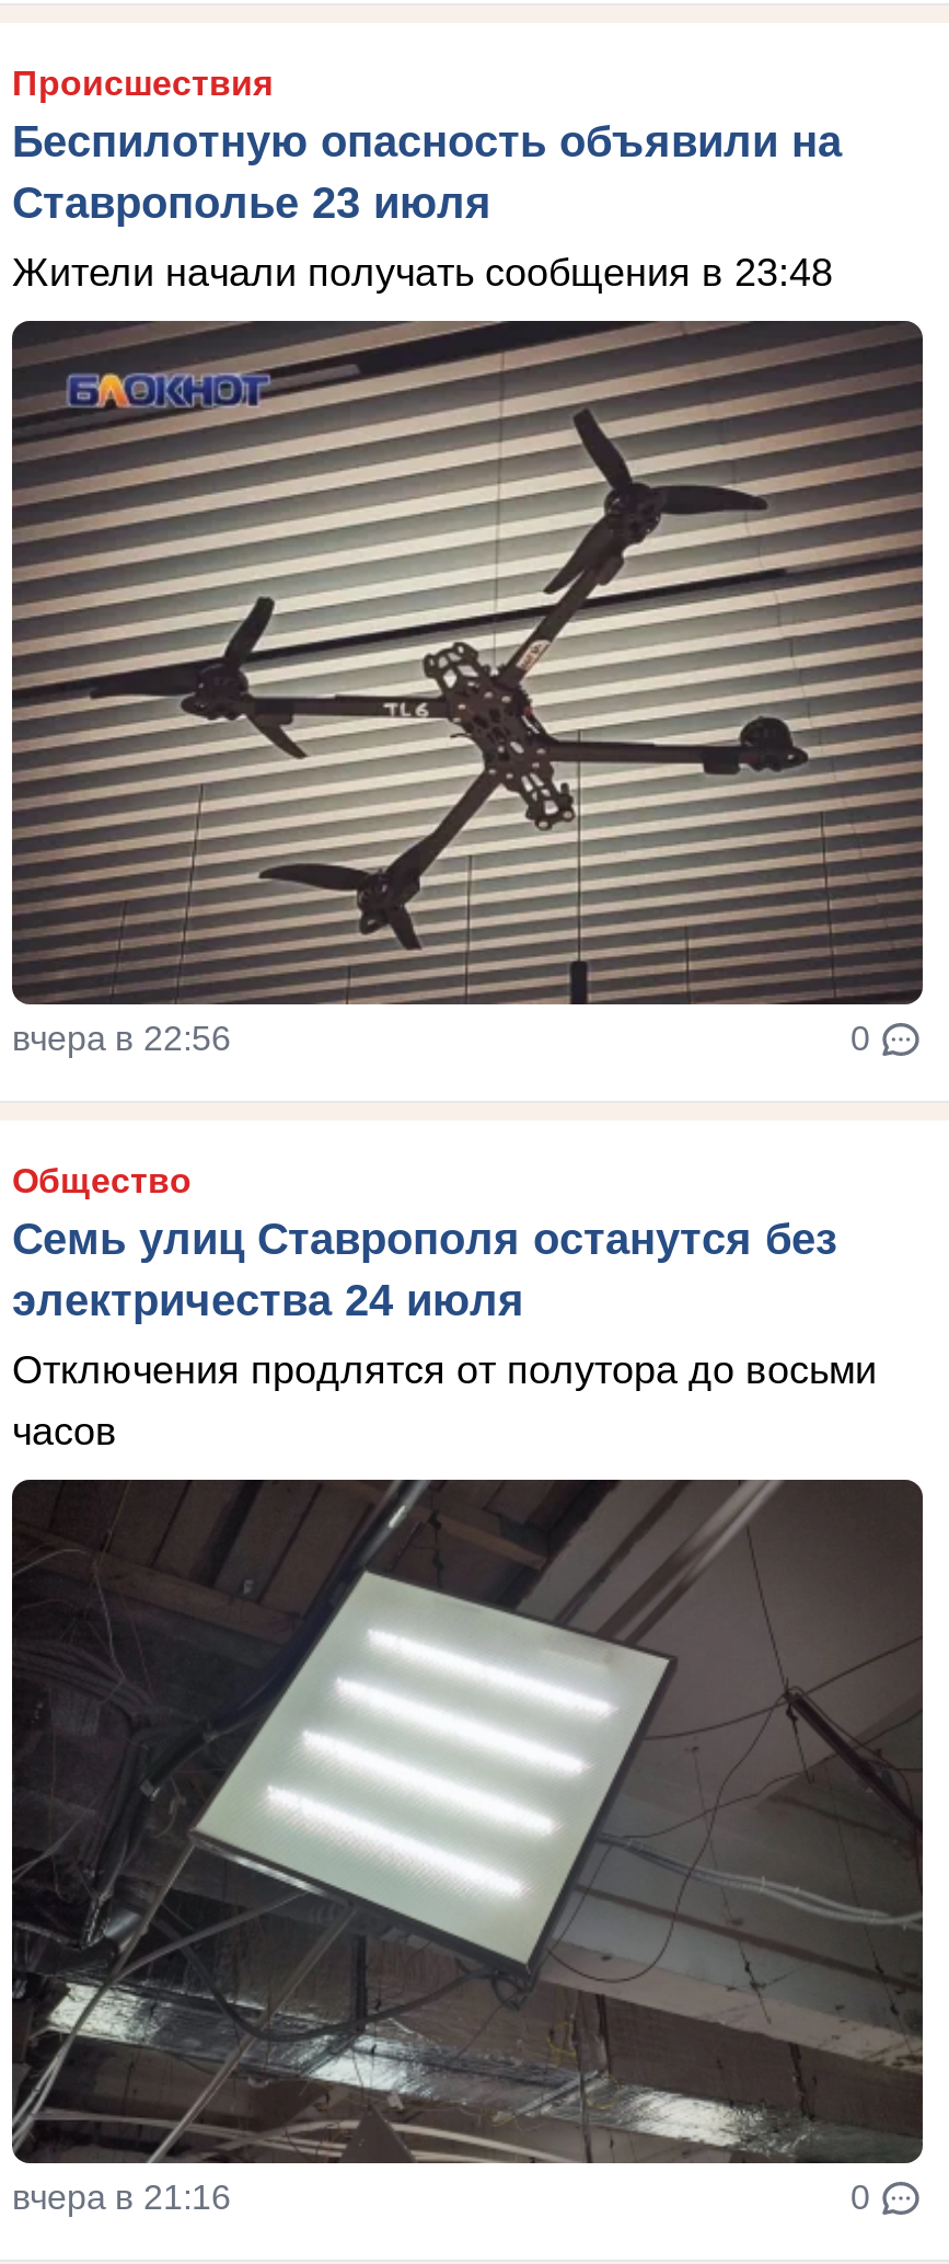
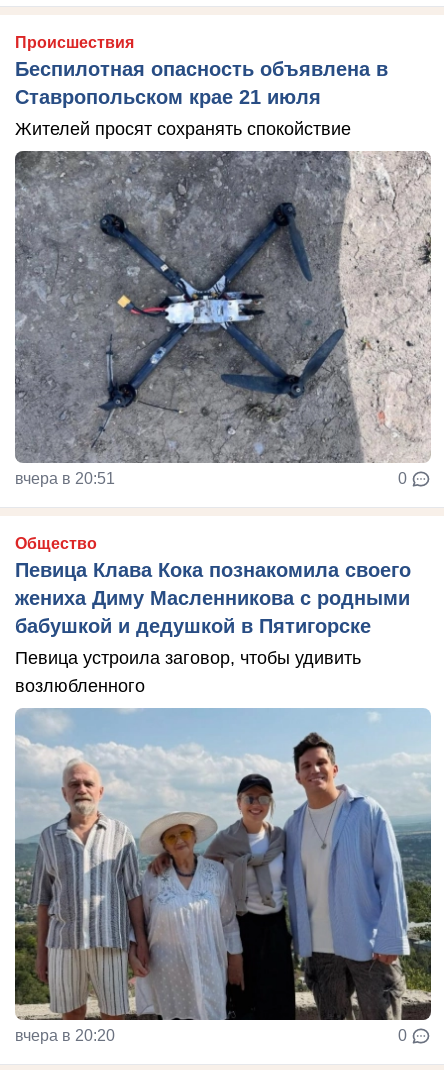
[12,117,842,226] Беспилотную опасность объявили на | Ставрополье 23 июля -> [15,58,388,108] Беспилотная опасность объявлена в | Ставропольском крае 21 июля
[12,250,833,294] Жители начали получать сообщения в 23:48 -> [15,119,351,139] Жителей просят сохранять спокойствие
[10,319,925,1057] [image] | вчера в 22:56 -> [15,151,431,487] [image] | вчера в 20:51
[12,1214,837,1324] Семь улиц Ставрополя останутся без | электричества 24 июля -> [15,559,411,637] Певица Клава Кока познакомила своего | жениха Диму Масленникова с родными | бабушкой и дедушкой в Пятигорске
[12,1348,877,1453] Отключения продлятся от полутора до восьми | часов -> [15,648,361,696] Певица устроила заговор, чтобы удивить | возлюбленного
[10,1478,925,2215] [image] | вчера в 21:16 -> [14,708,432,1044] [image] | вчера в 20:20

